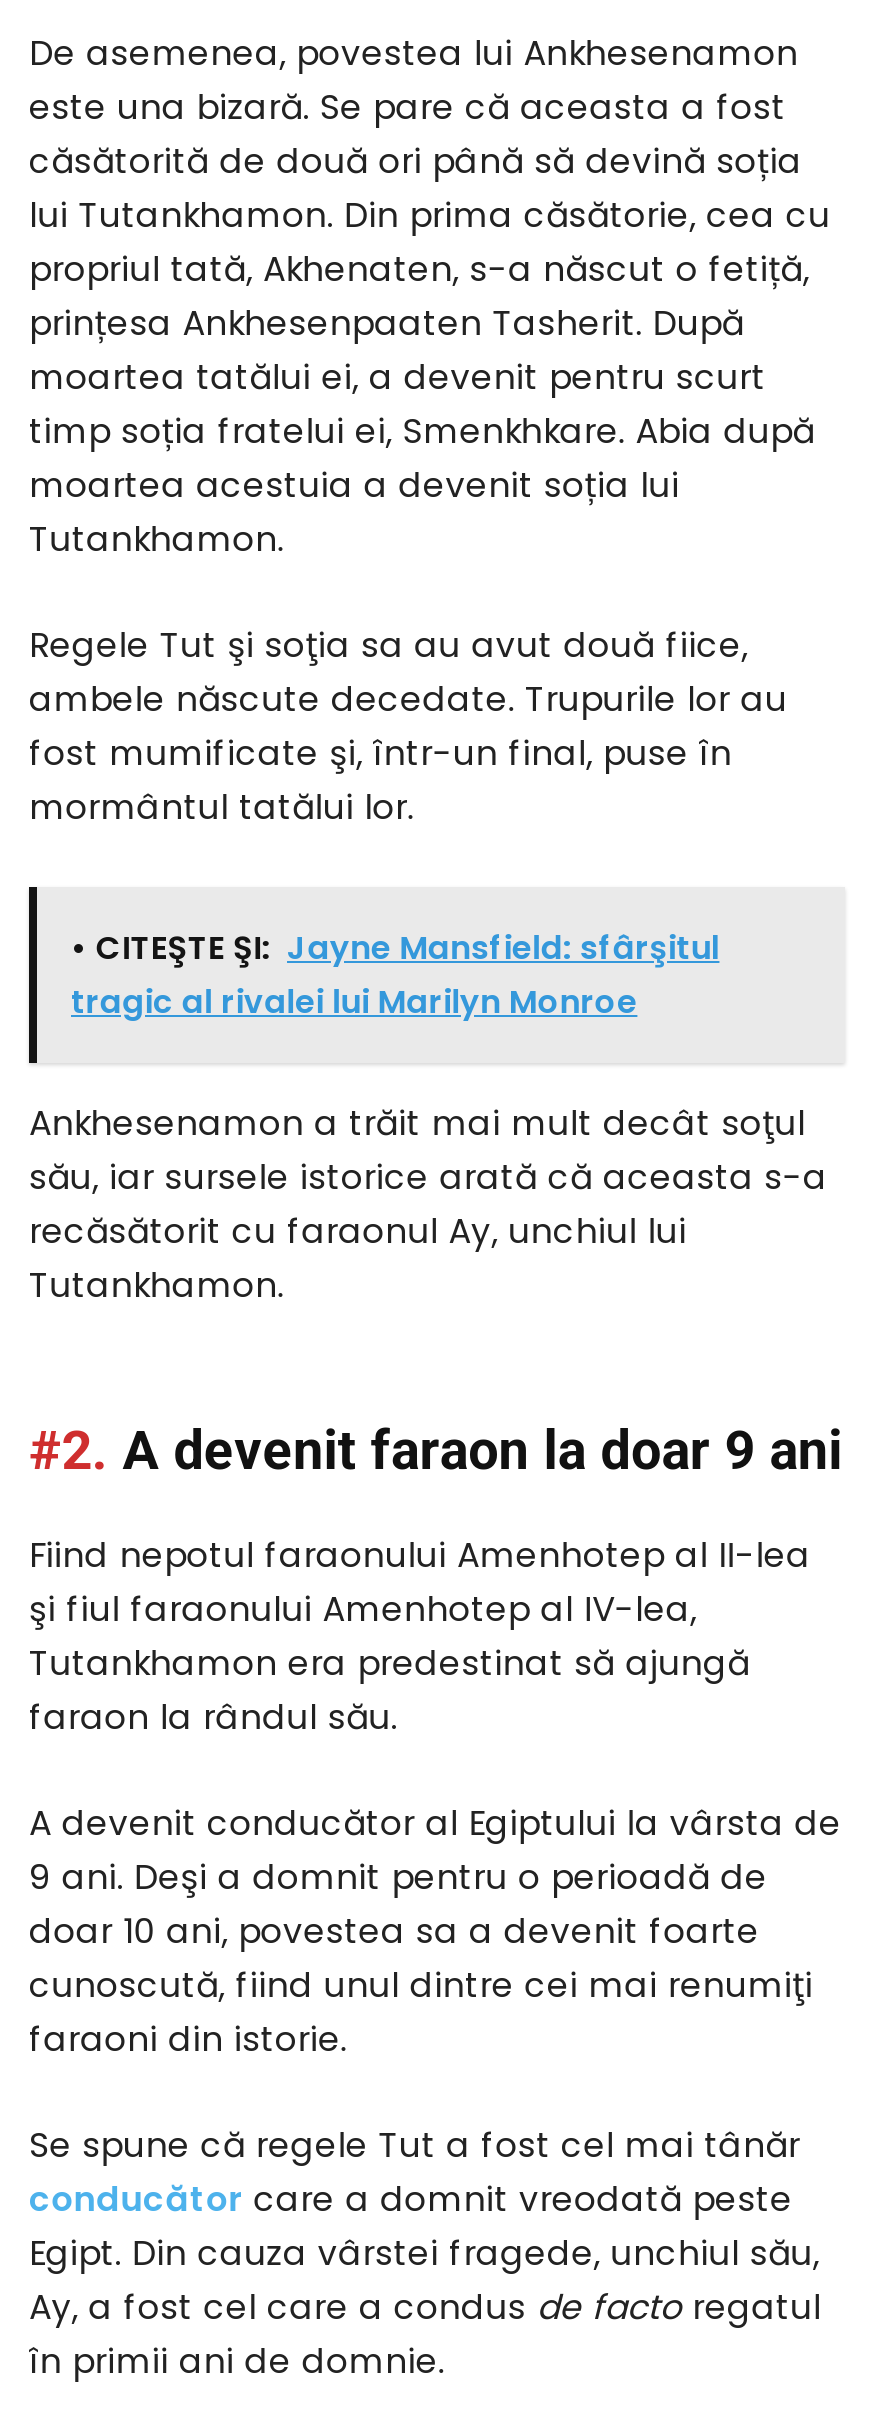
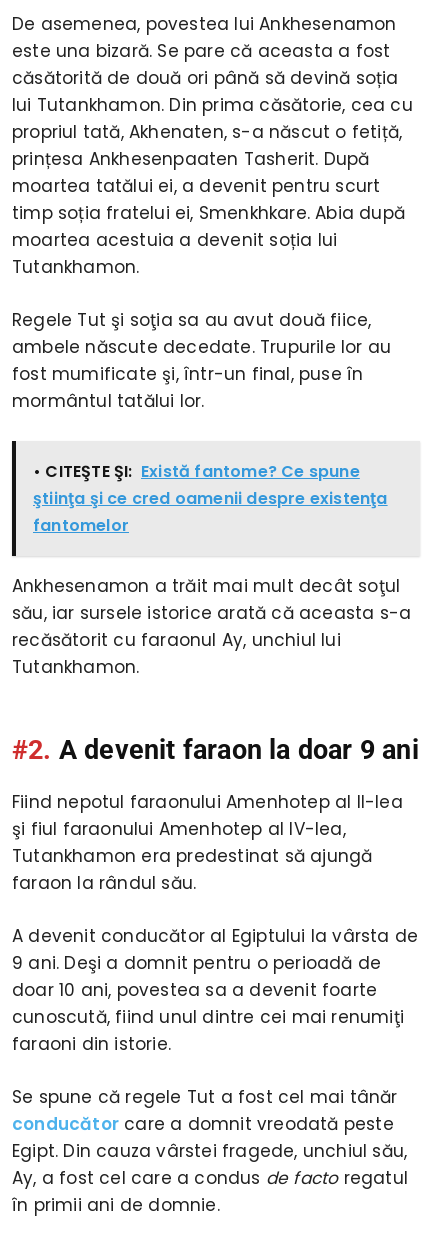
[71,925,719,1025] • CITEŞTE ŞI: Jayne Mansfield: sfârşitul | tragic al rivalei lui Marilyn Monroe -> [33,460,388,537] • CITEŞTE ŞI: Există fantome? Ce spune | ştiinţa şi ce cred oamenii despre existenţa | fantomelor

